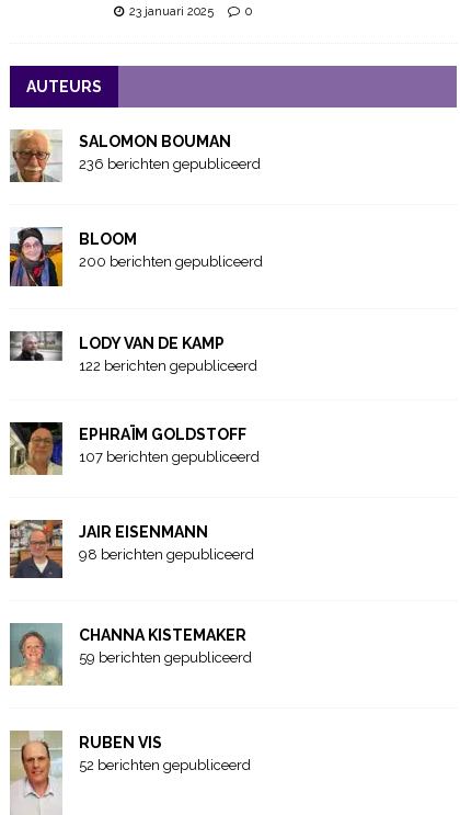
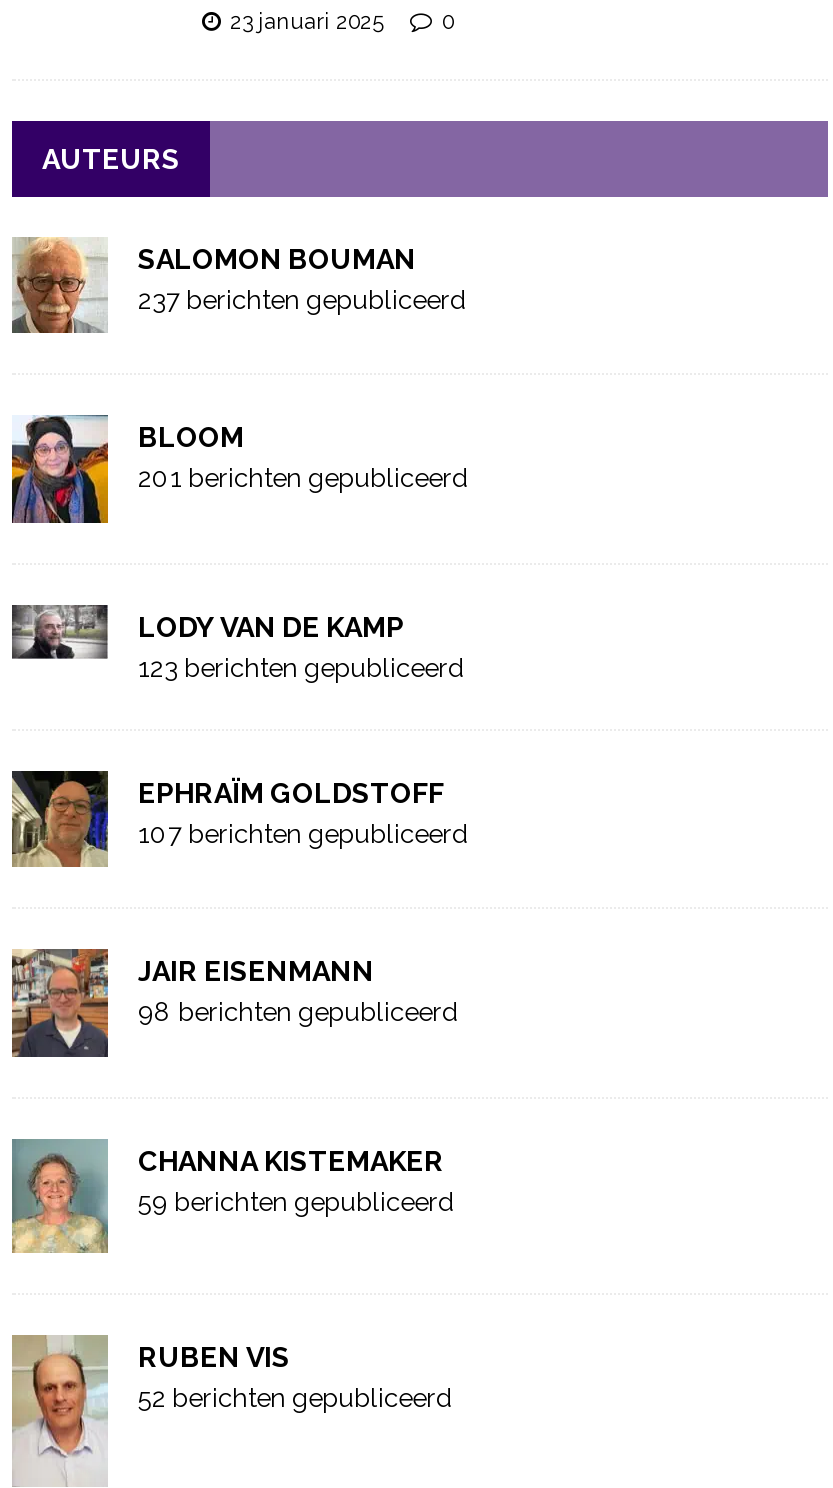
[79,156,261,173] 236 berichten gepubliceerd -> [138,285,466,315] 237 berichten gepubliceerd
[79,254,263,270] 200 berichten gepubliceerd -> [138,463,468,493] 201 berichten gepubliceerd
[79,358,257,375] 122 berichten gepubliceerd -> [138,654,464,684] 123 berichten gepubliceerd

